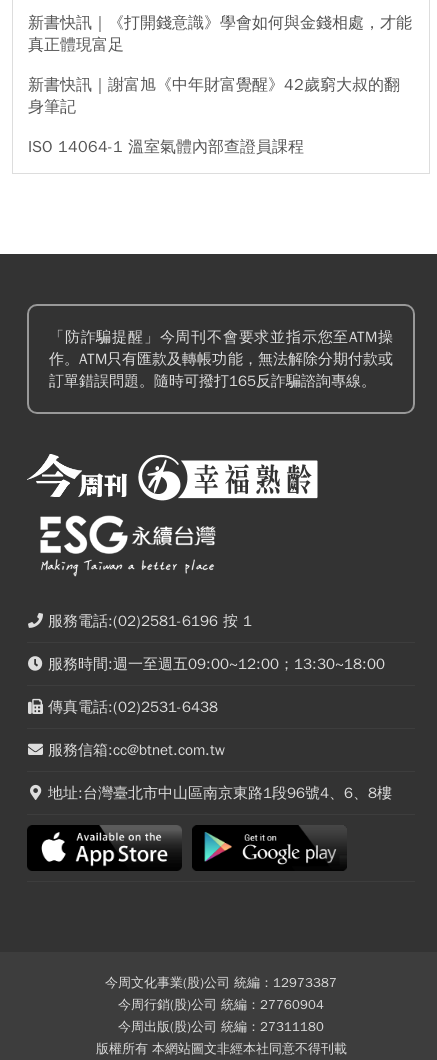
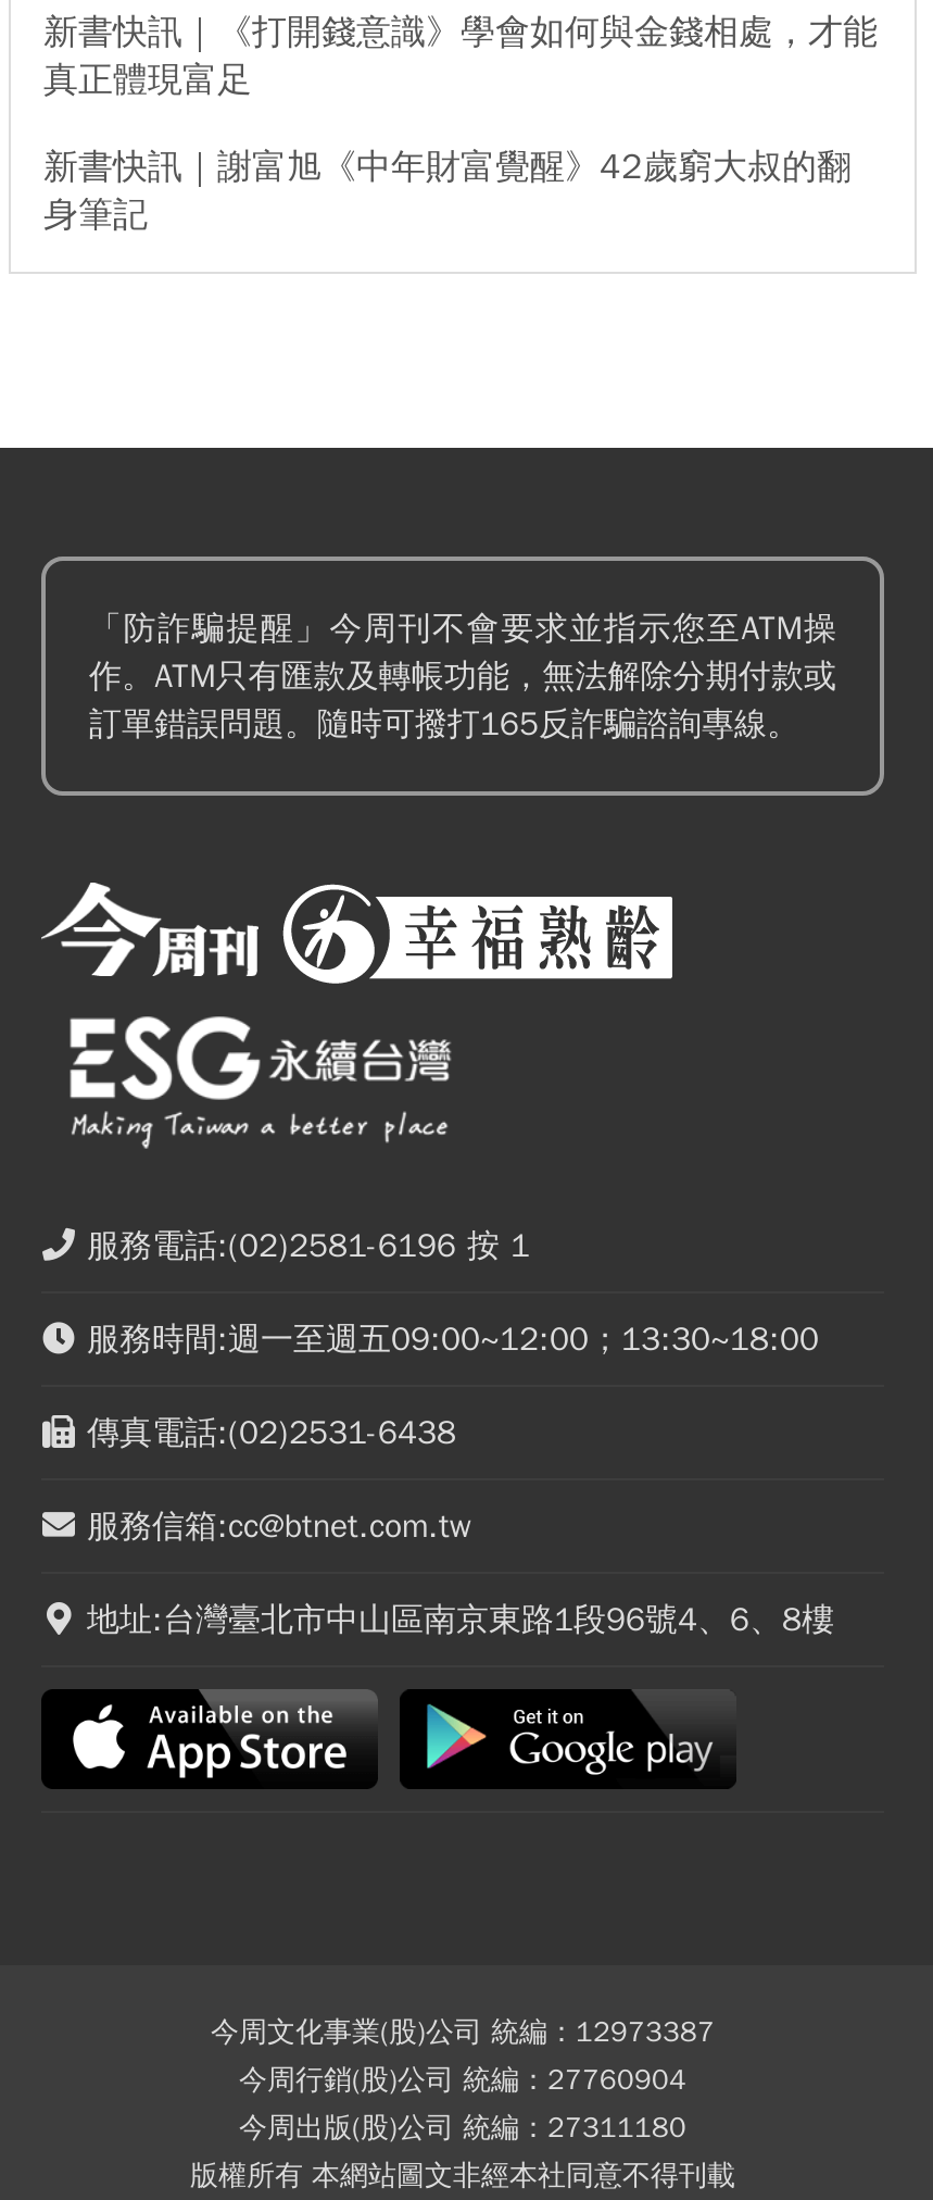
[28,137,304,157] ISO 14064-1 溫室氣體內部查證員課程 -> none

